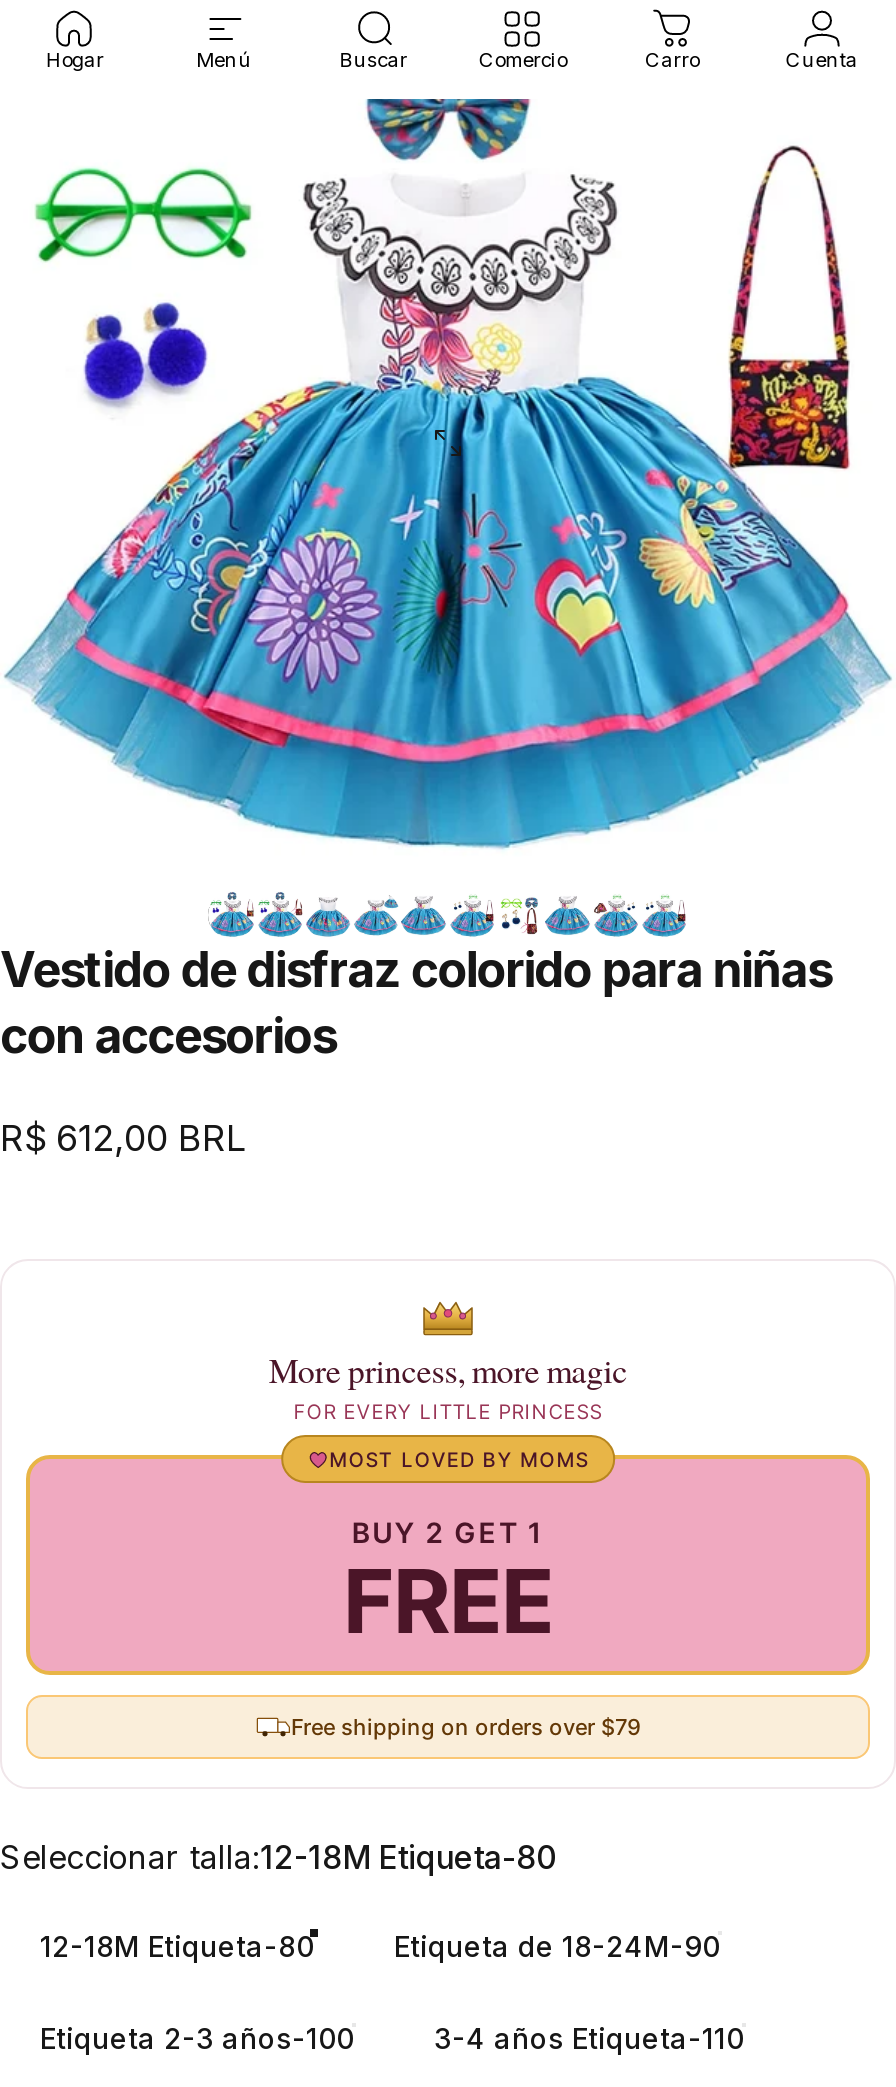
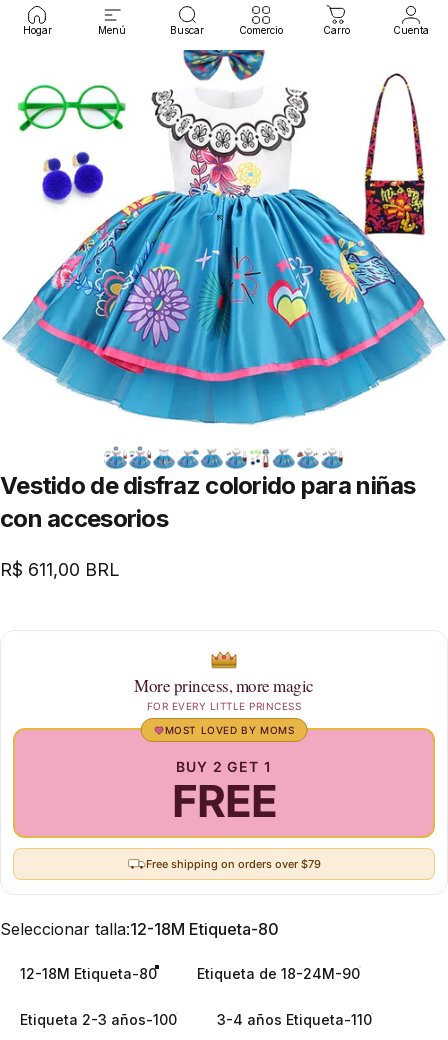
[0,1117,248,1159] R$ 612,00 BRL -> [0,559,120,580] R$ 611,00 BRL

